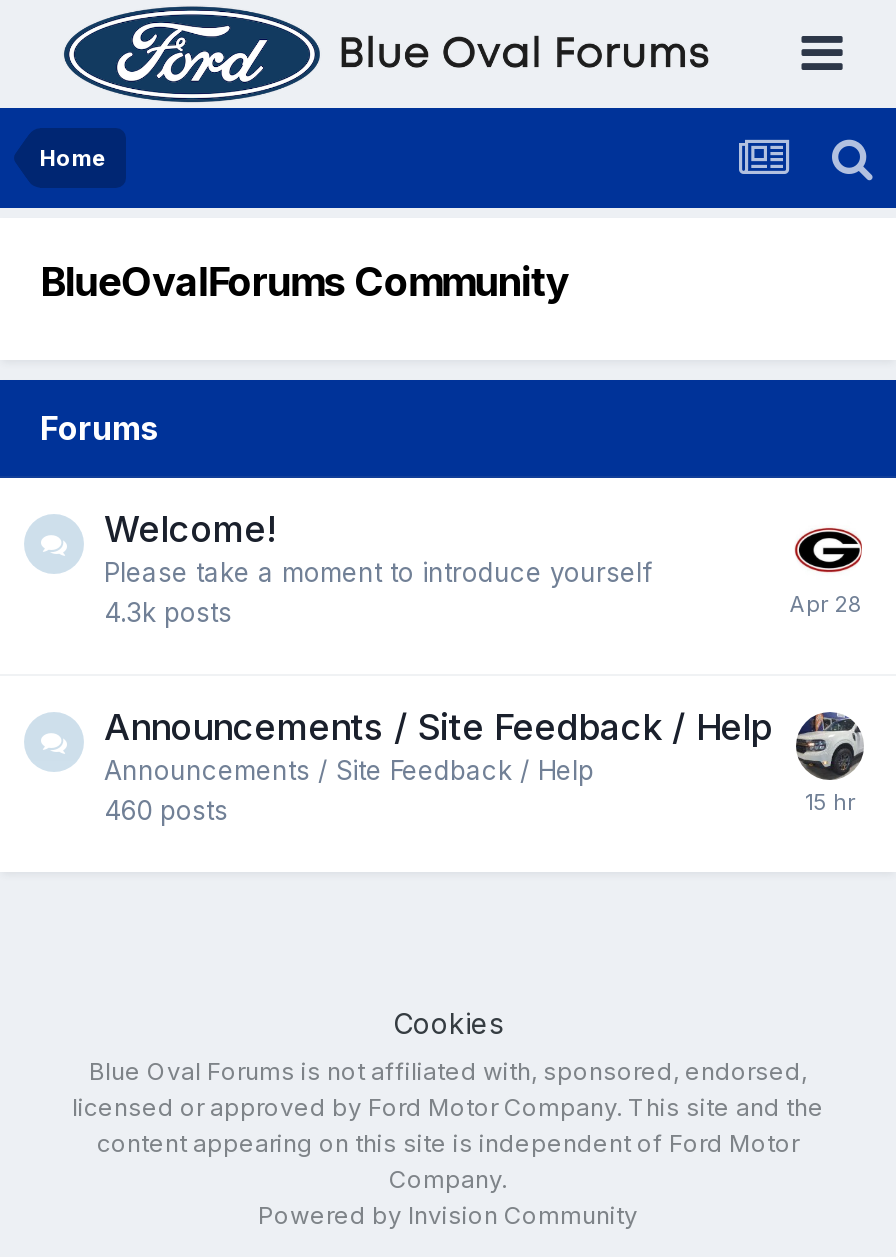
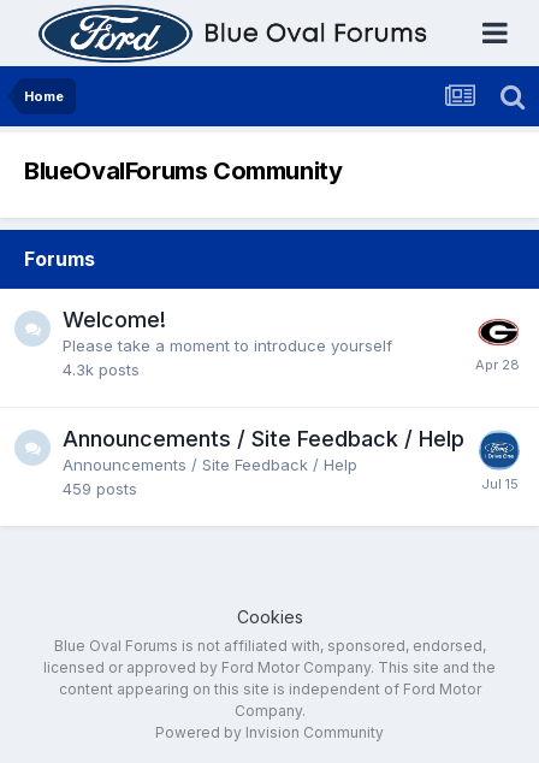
[794,712,864,808] [image] -> [479,431,520,471] [image]
[104,793,228,825] 460 posts -> [63,478,137,498] 459 posts

